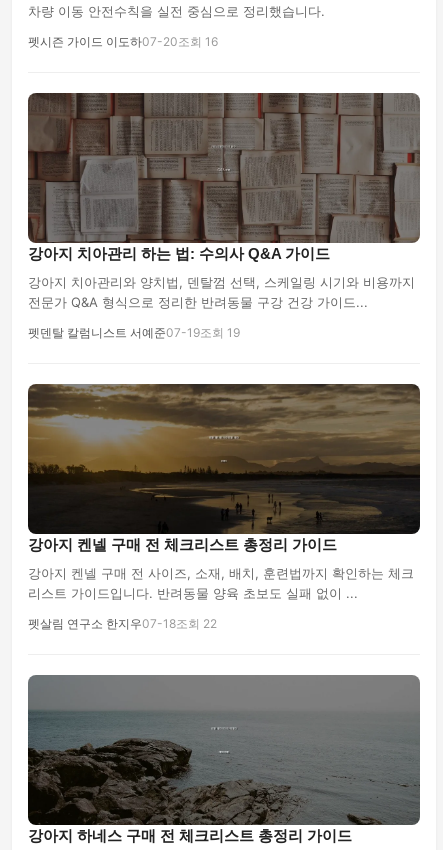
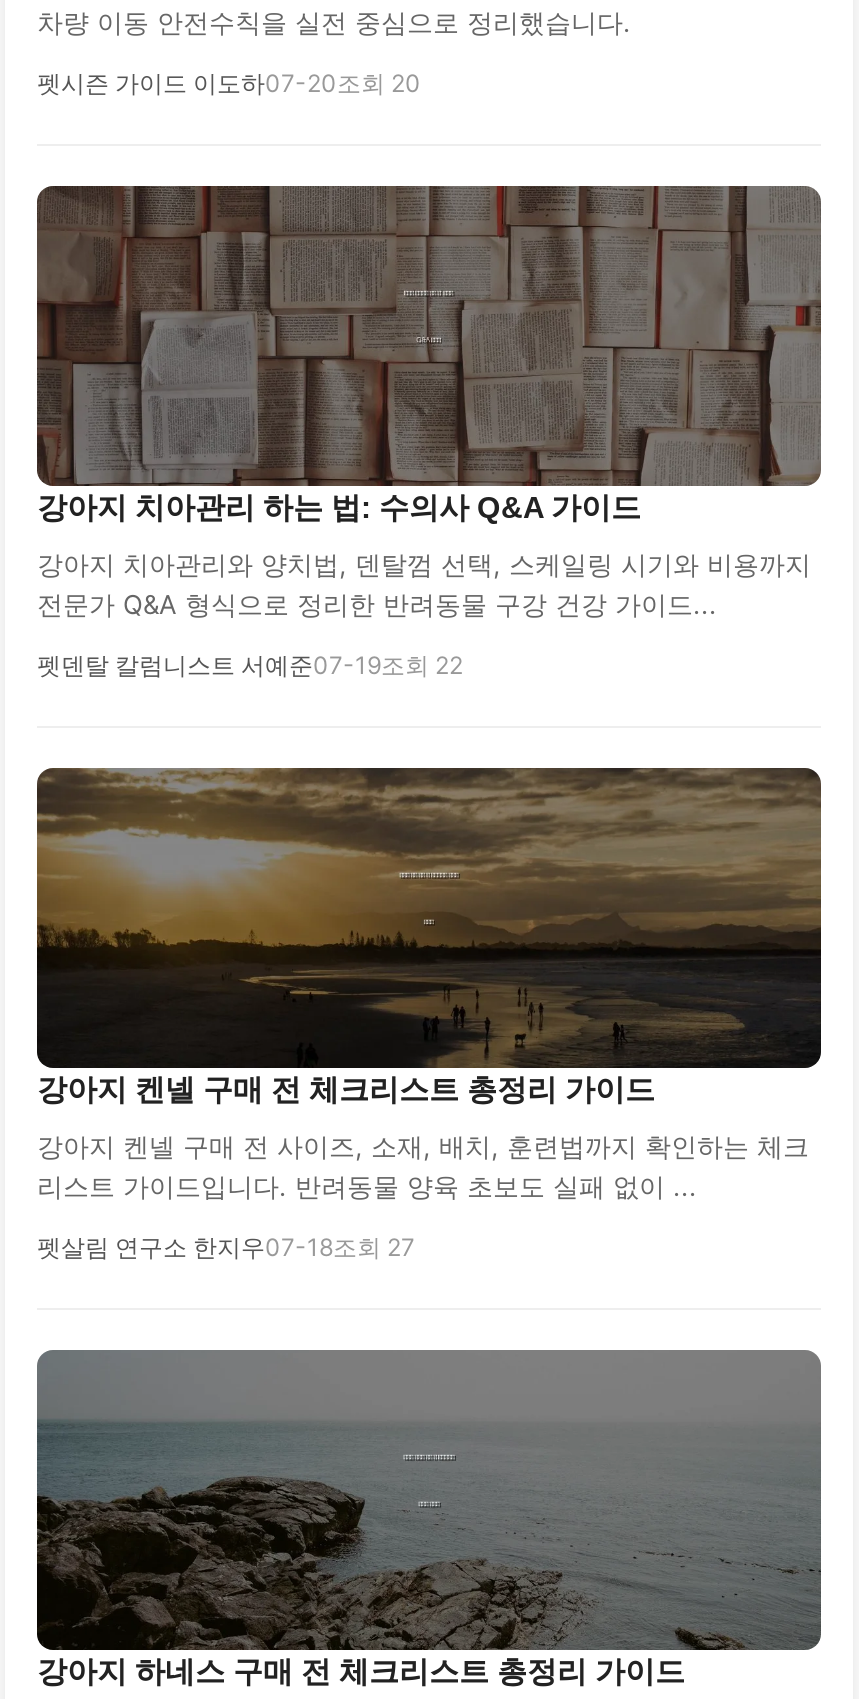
[28,34,218,49] 펫시즌 가이드 이도하07-20조회 16 -> [37,68,421,98] 펫시즌 가이드 이도하07-20조회 20
[28,325,240,340] 펫덴탈 칼럼니스트 서예준07-19조회 19 -> [37,650,463,680] 펫덴탈 칼럼니스트 서예준07-19조회 22
[28,616,217,631] 펫살림 연구소 한지우07-18조회 22 -> [37,1232,415,1262] 펫살림 연구소 한지우07-18조회 27

